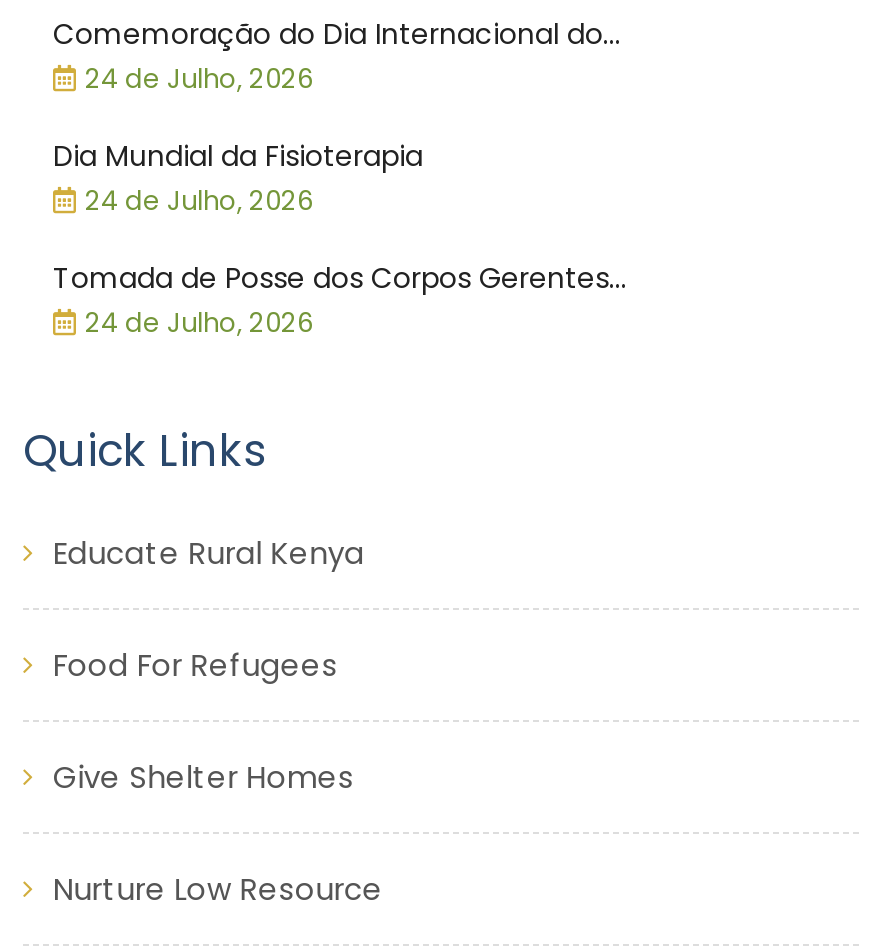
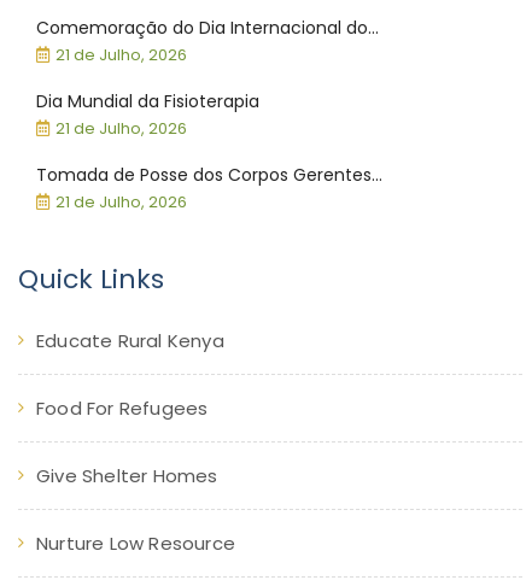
[85,59,313,97] 24 de Julho, 2026 -> [55,43,187,66] 21 de Julho, 2026
[85,181,313,219] 24 de Julho, 2026 -> [55,116,187,139] 21 de Julho, 2026
[85,303,313,341] 24 de Julho, 2026 -> [55,190,187,213] 21 de Julho, 2026

